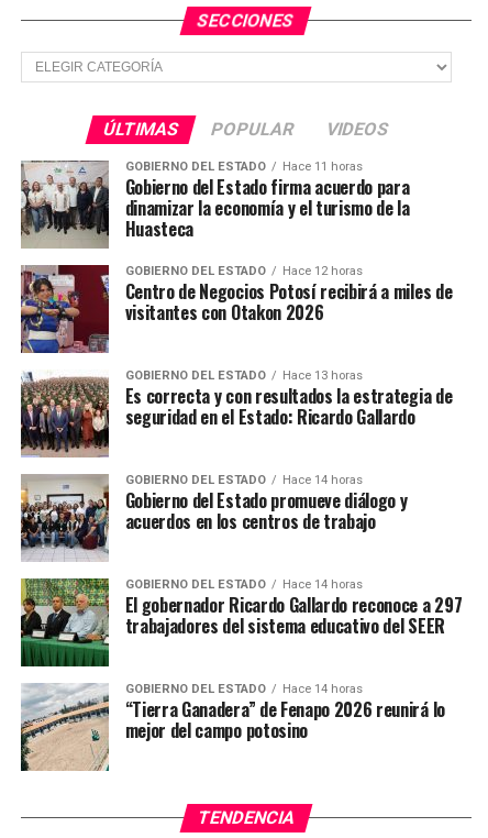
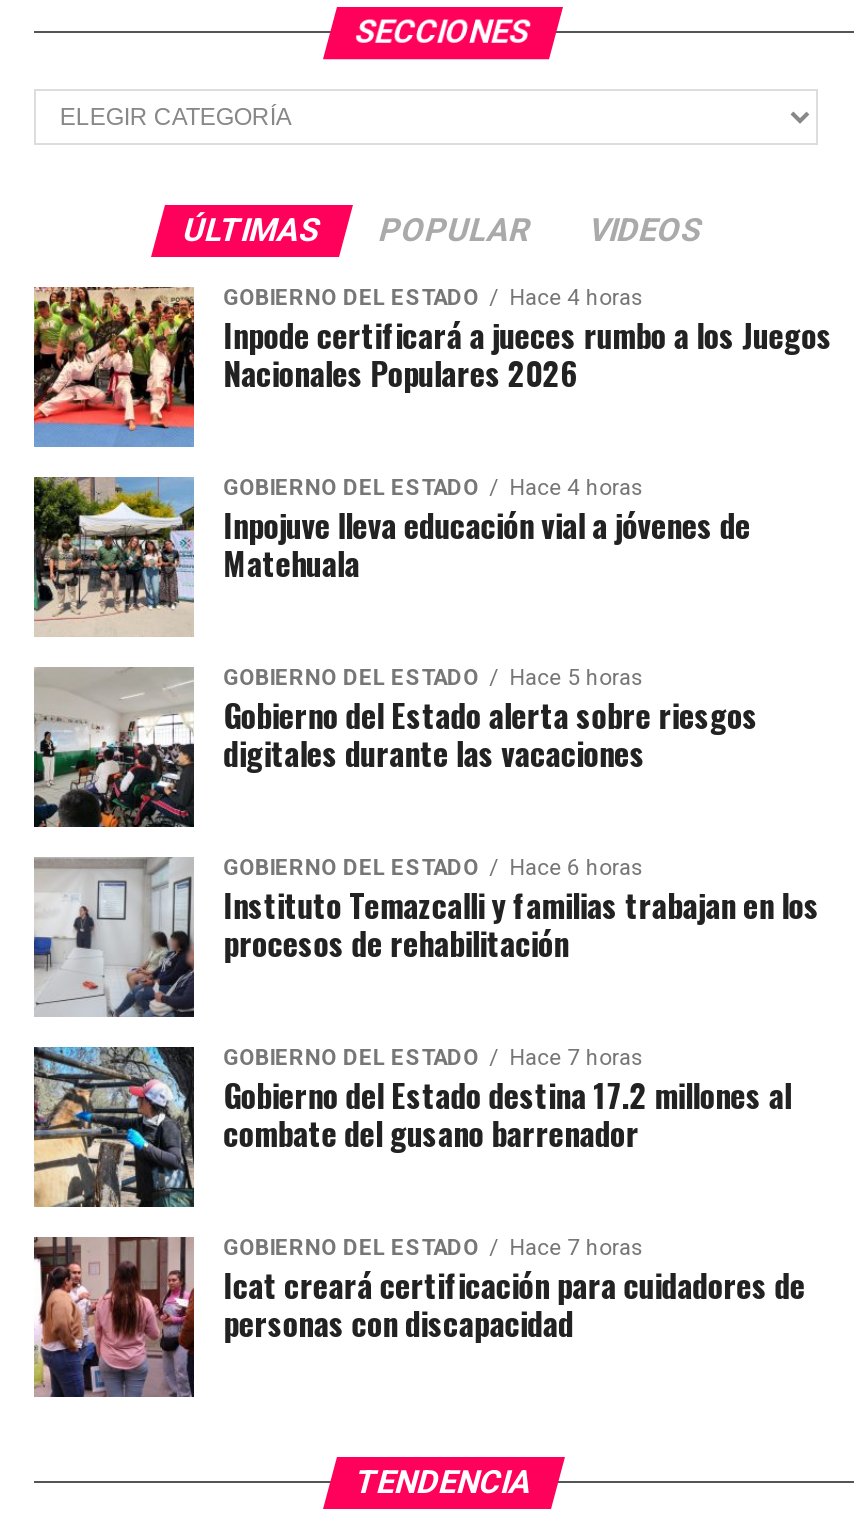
[20,159,410,249] [image] | Hace 11 horas | Gobierno del Estado firma acuerdo para | dinamizar la economía y el turismo de la | Huasteca -> [32,285,832,447] [image] | Hace 4 horas | Inpode certificará a jueces rumbo a los Juegos | Nacionales Populares 2026
[20,264,452,354] [image] | Hace 12 horas | Centro de Negocios Potosí recibirá a miles de | visitantes con Otakon 2026 -> [32,475,750,637] [image] | Hace 4 horas | Inpojuve lleva educación vial a jóvenes de | Matehuala
[20,368,452,457] [image] | Hace 13 horas | Es correcta y con resultados la estrategia de | seguridad en el Estado: Ricardo Gallardo -> [32,665,758,829] [image] | Hace 5 horas | Gobierno del Estado alerta sobre riesgos | digitales durante las vacaciones
[21,473,407,562] [image] | Hace 14 horas | Gobierno del Estado promueve diálogo y | acuerdos en los centros de trabajo -> [34,855,819,1019] [image] | Hace 6 horas | Instituto Temazcalli y familias trabajan en los | procesos de rehabilitación
[20,577,462,668] [image] | Hace 14 horas | El gobernador Ricardo Gallardo reconoce a 297 | trabajadores del sistema educativo del SEER -> [32,1045,791,1209] [image] | Hace 7 horas | Gobierno del Estado destina 17.2 millones al | combate del gusano barrenador
[20,682,445,771] [image] | Hace 14 horas | “Tierra Ganadera” de Fenapo 2026 reunirá lo | mejor del campo potosino -> [32,1235,805,1399] [image] | Hace 7 horas | Icat creará certificación para cuidadores de | personas con discapacidad

